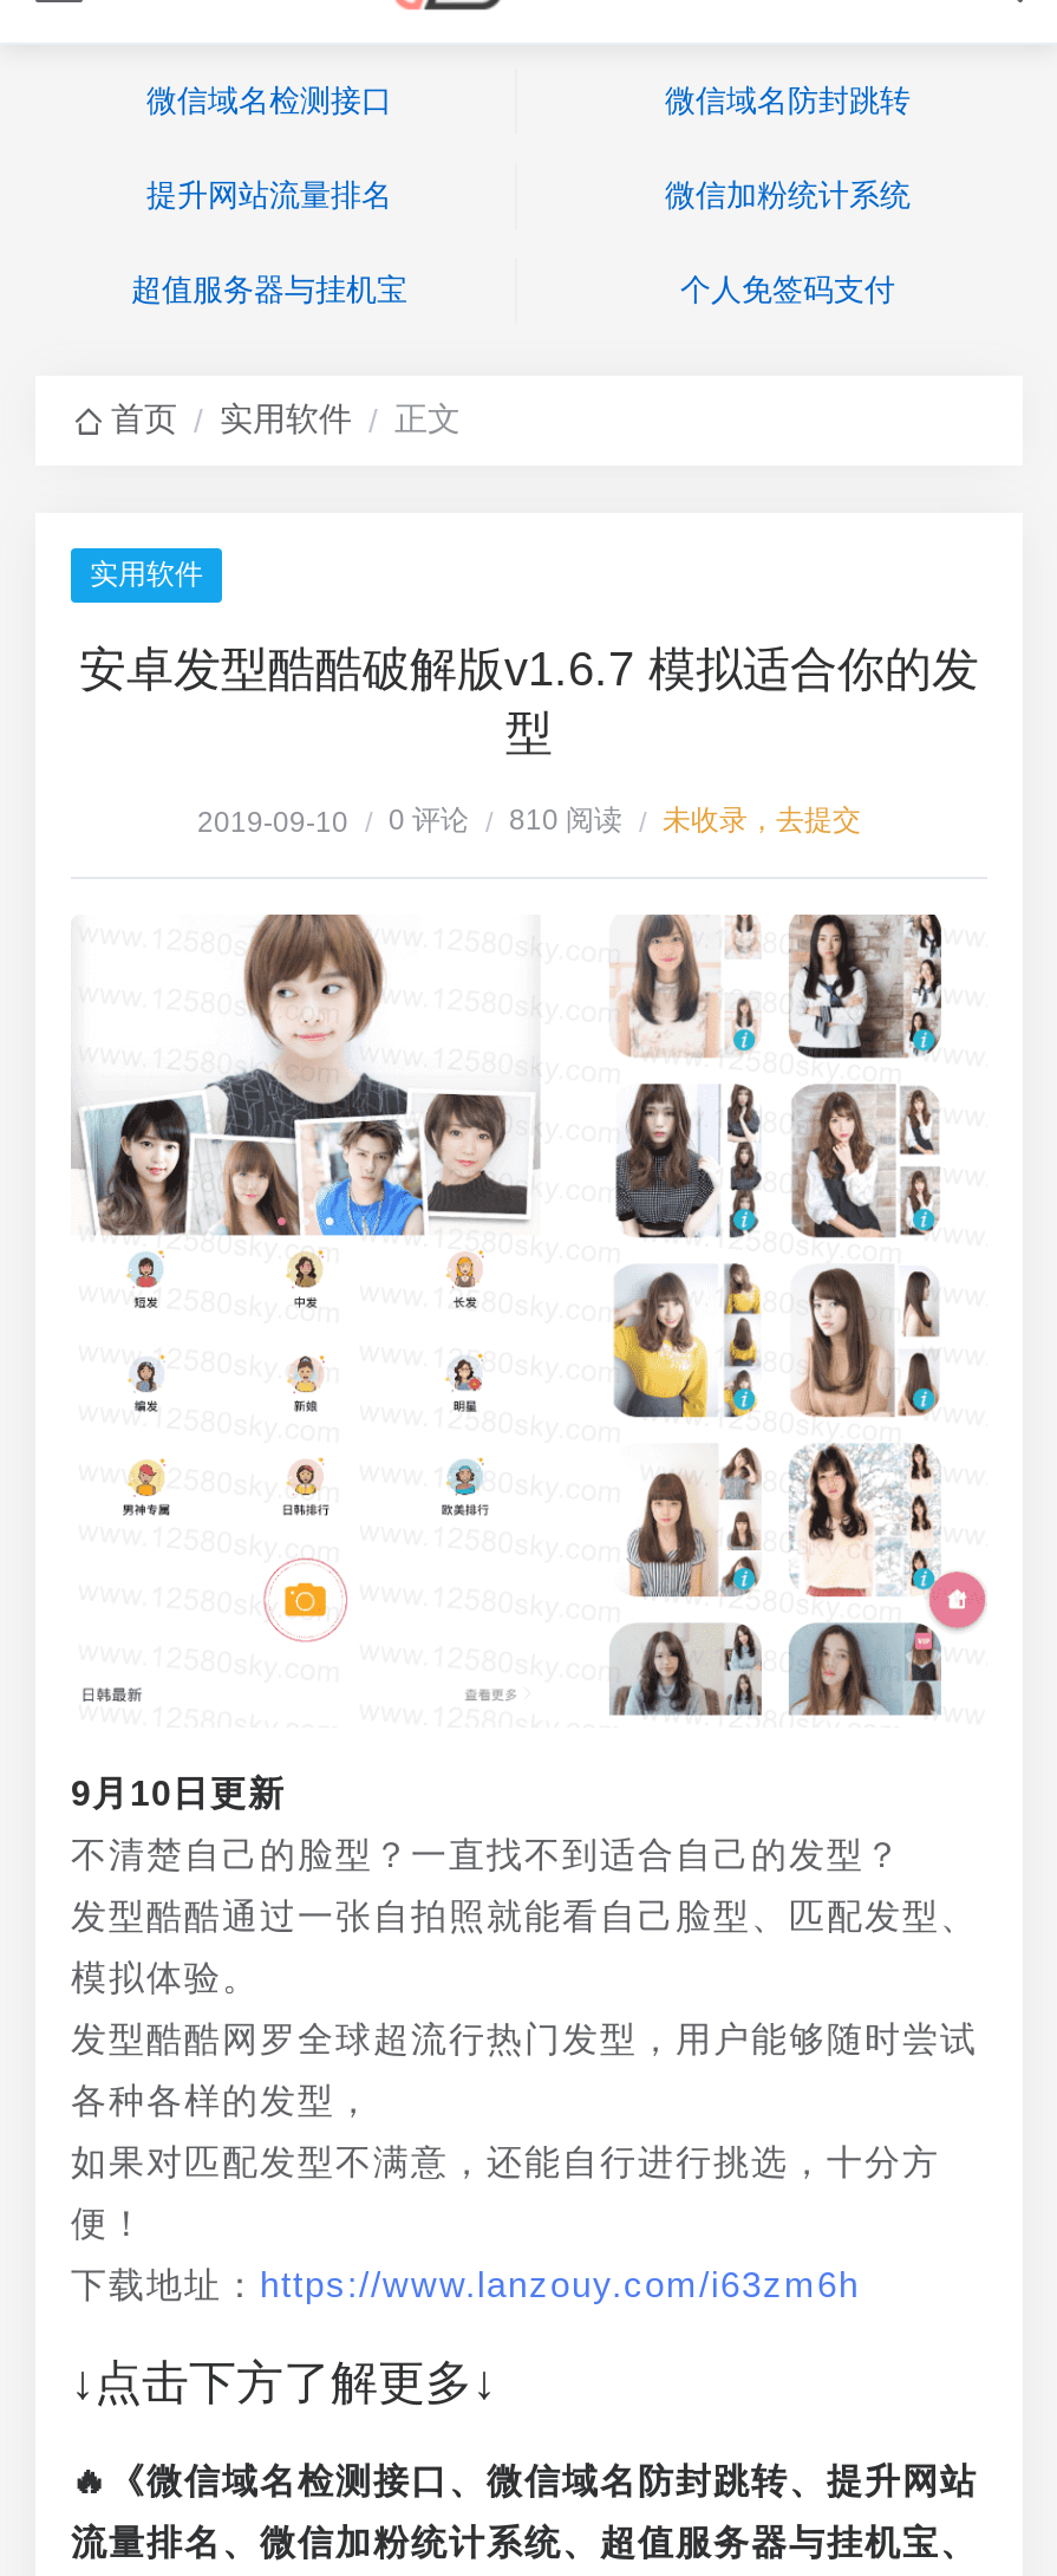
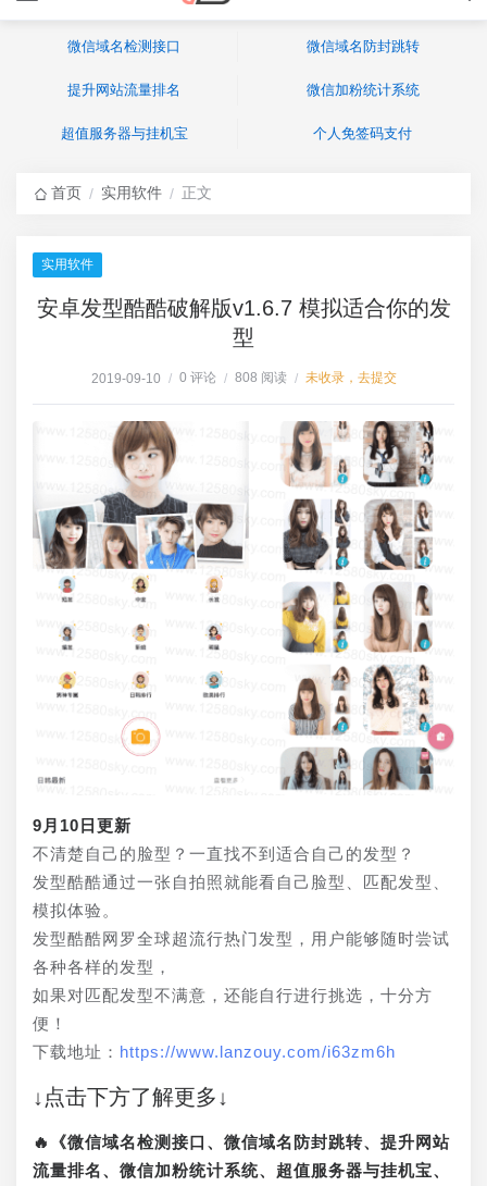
[197,804,861,838] 2019-09-10 / 0 评论 / 810 阅读 / 未收录，去提交 -> [91,370,396,386] 2019-09-10 / 0 评论 / 808 阅读 / 未收录，去提交

